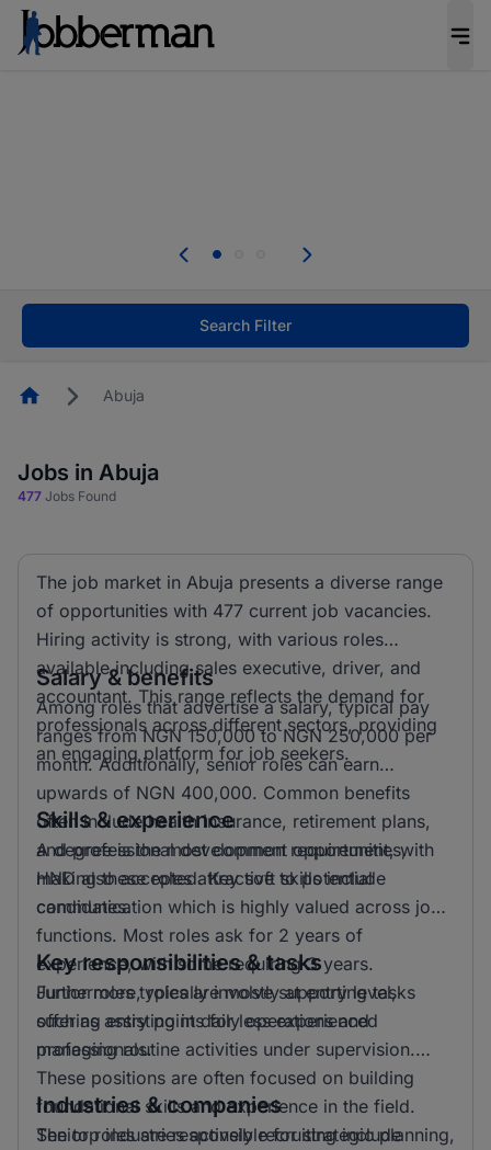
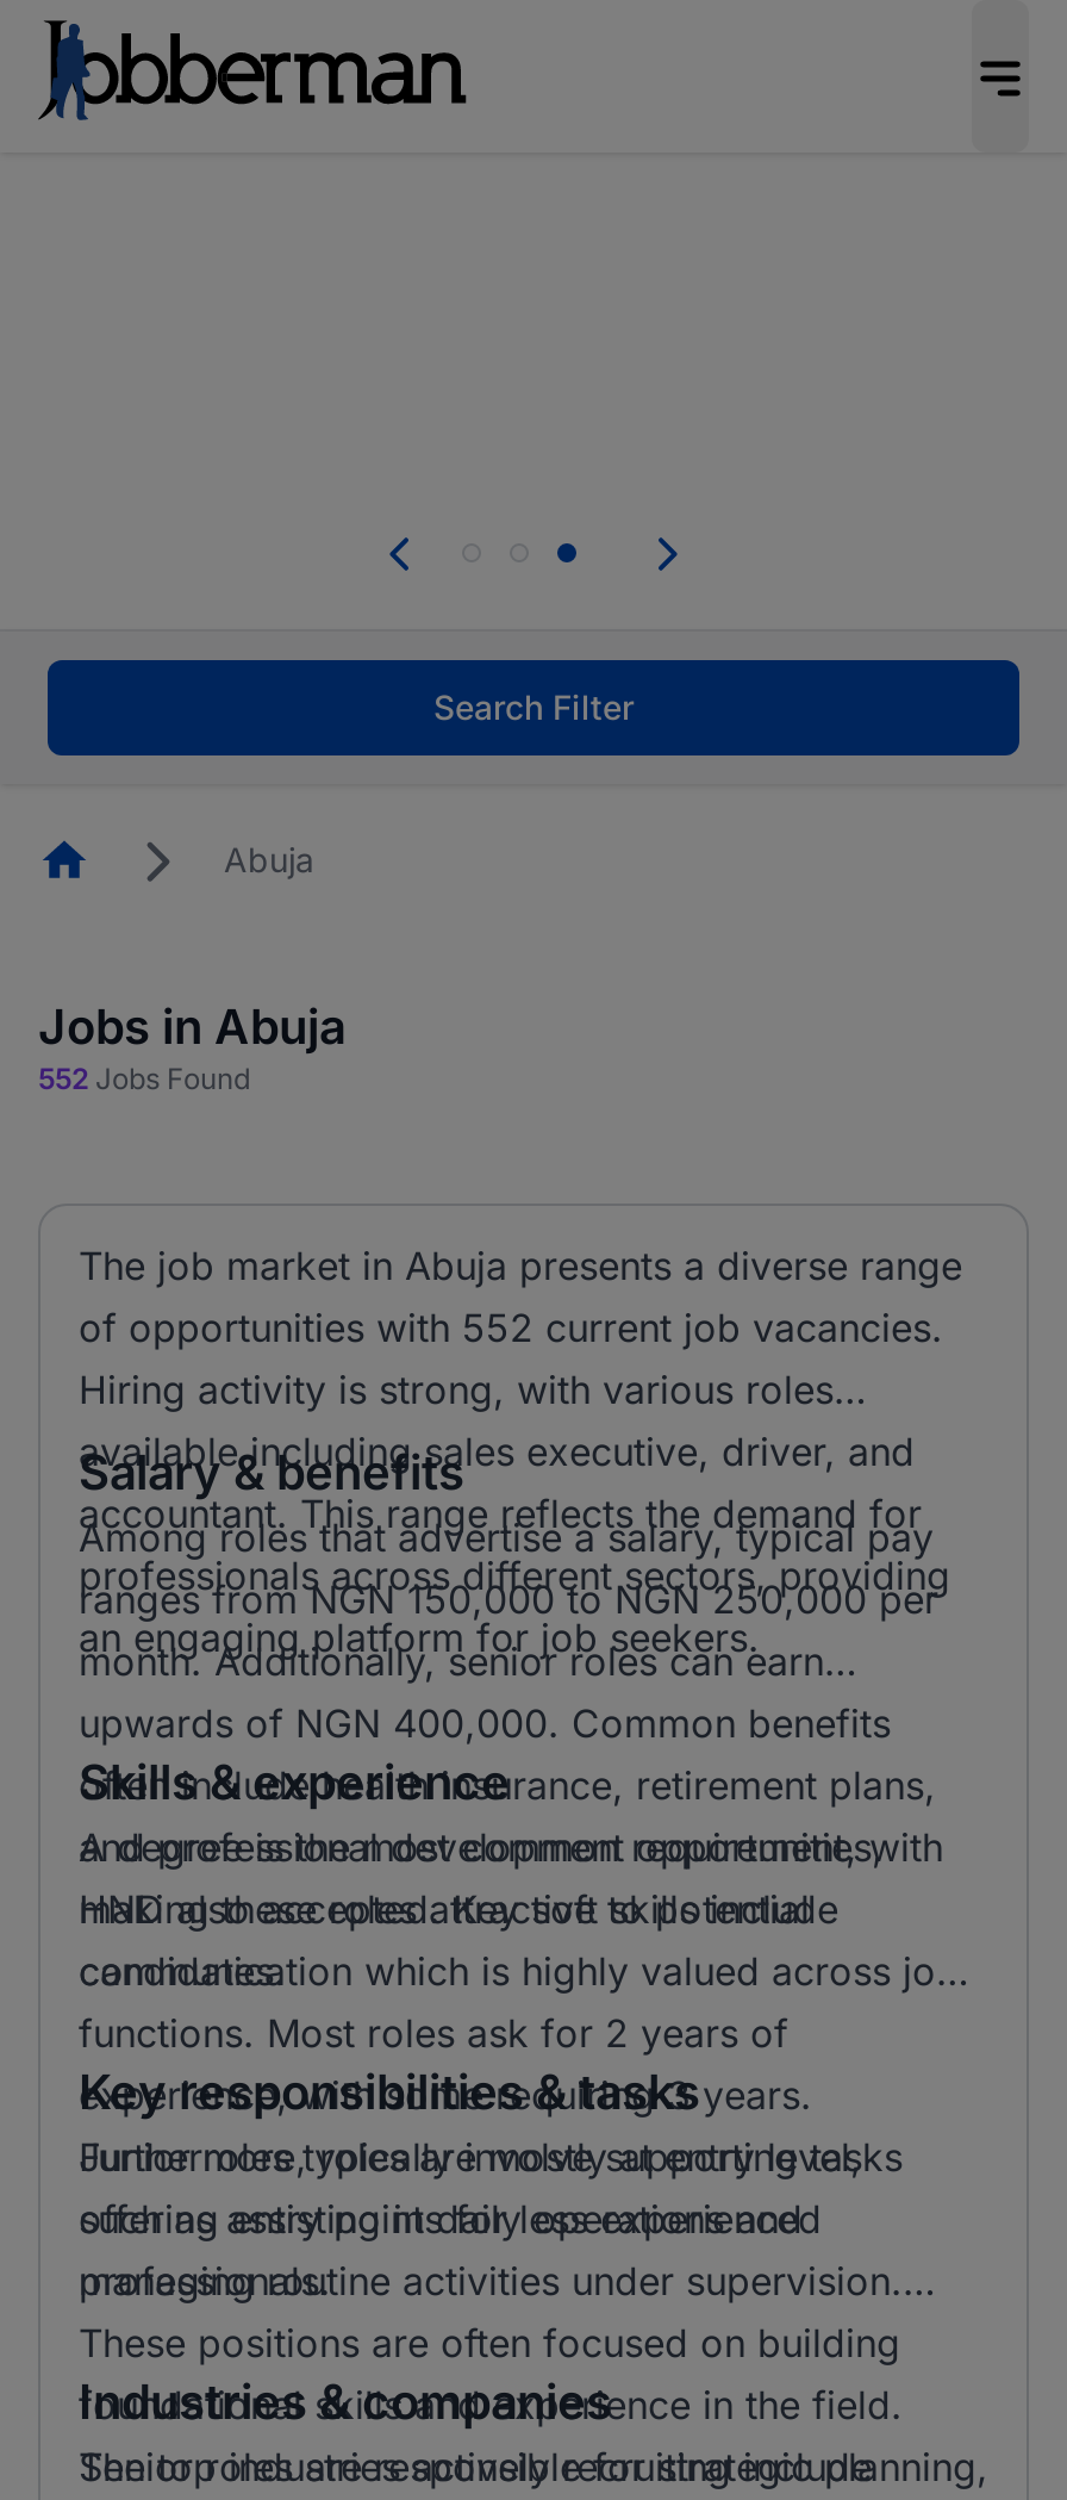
[18,488,116,504] 477 Jobs Found -> [38,1061,250,1096] 552 Jobs Found
[36,600,432,622] of opportunities with 477 current job vacancies. -> [79,1304,943,1351] of opportunities with 552 current job vacancies.

